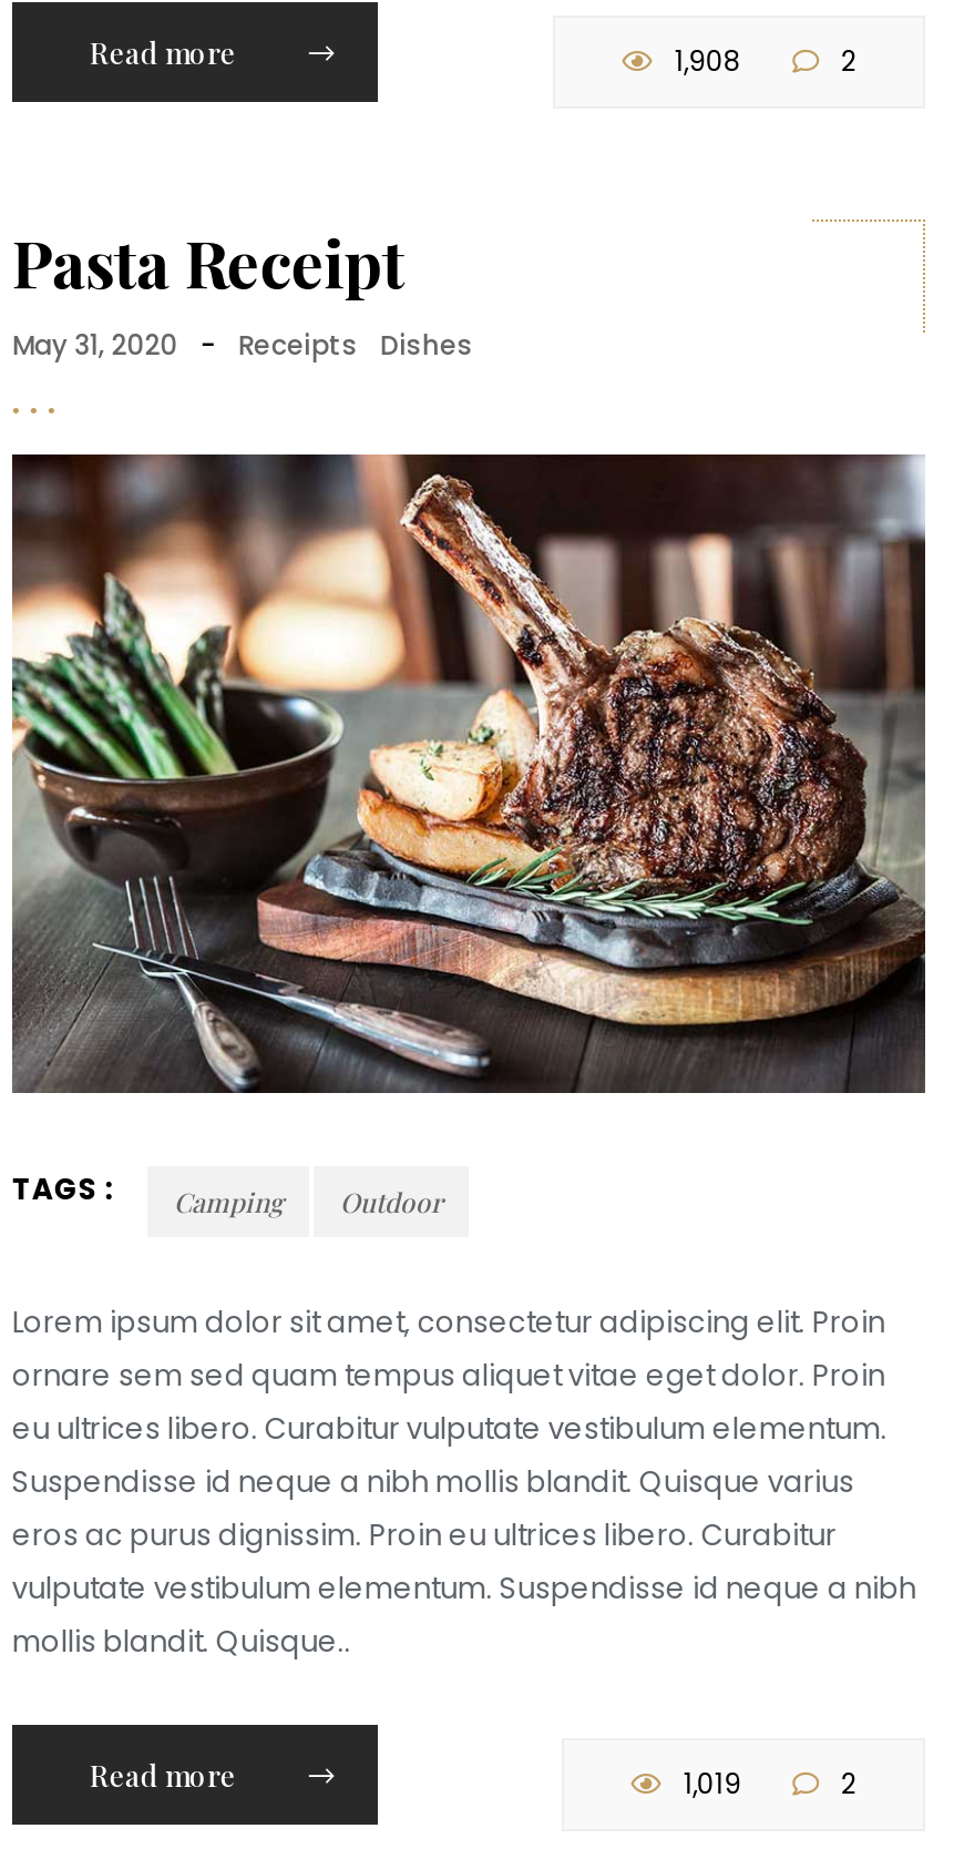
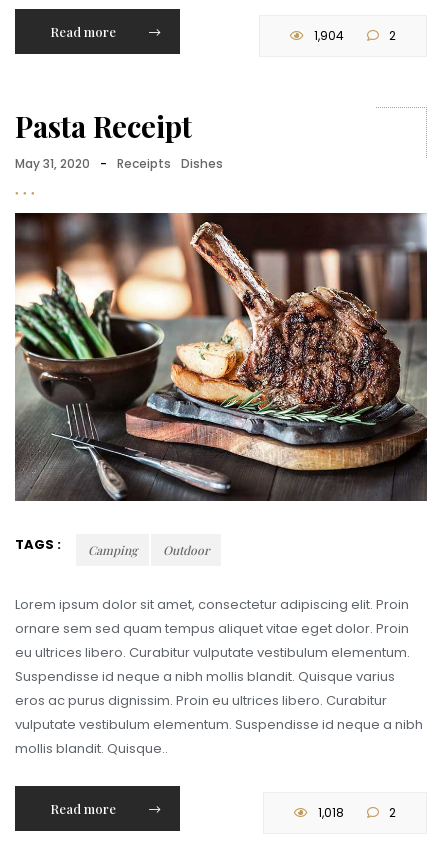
[675,41,741,79] 1,908 -> [314,26,344,43] 1,904
[684,1765,741,1802] 1,019 -> [318,804,344,821] 1,018

